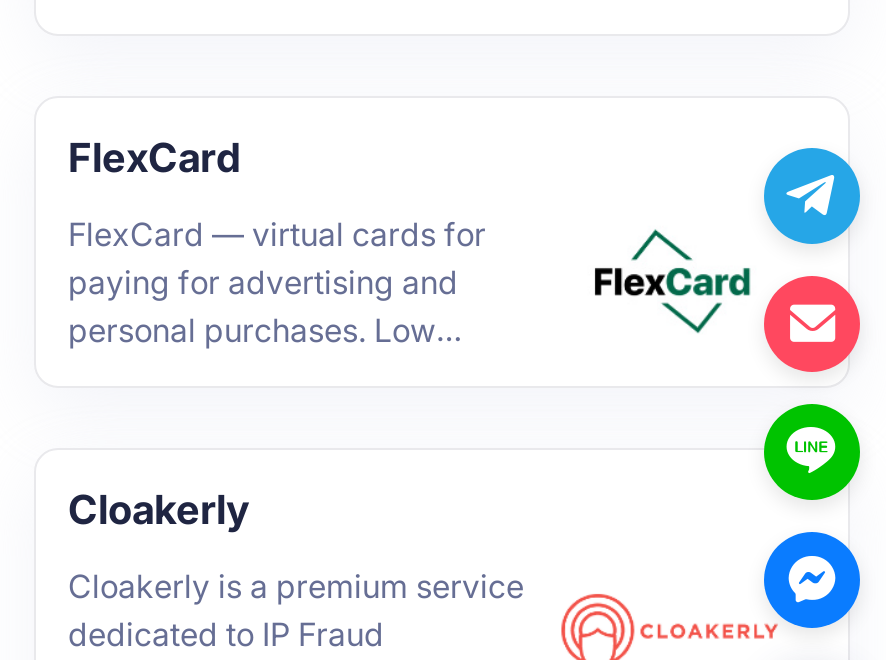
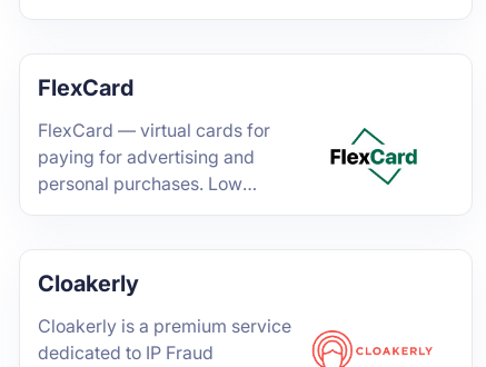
[762,146,862,246] [image] -> none
[762,274,862,374] [image] -> none
[762,402,862,502] [image] -> none
[762,530,862,630] [image] -> none

